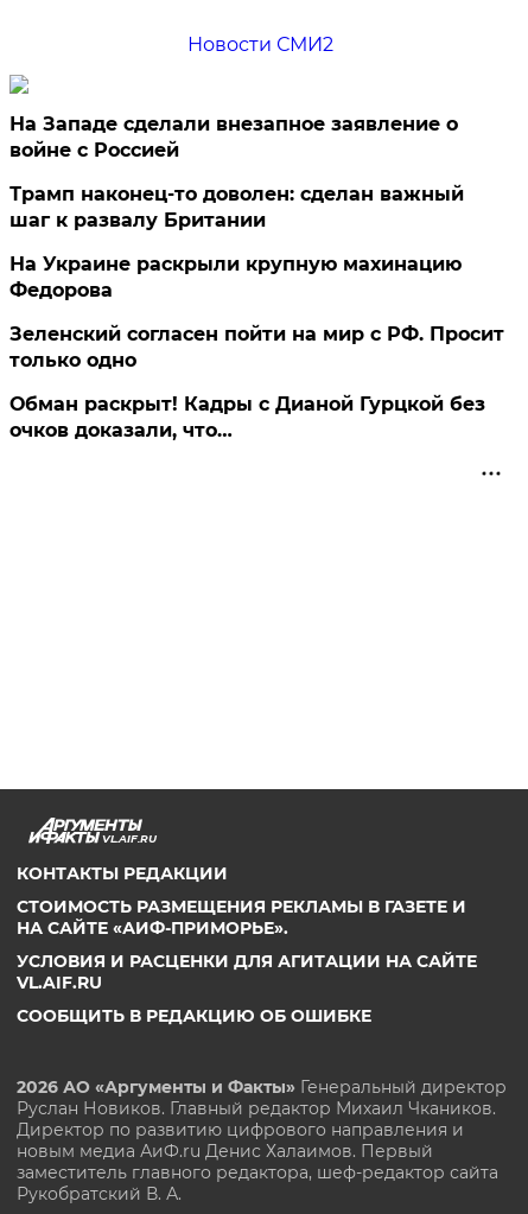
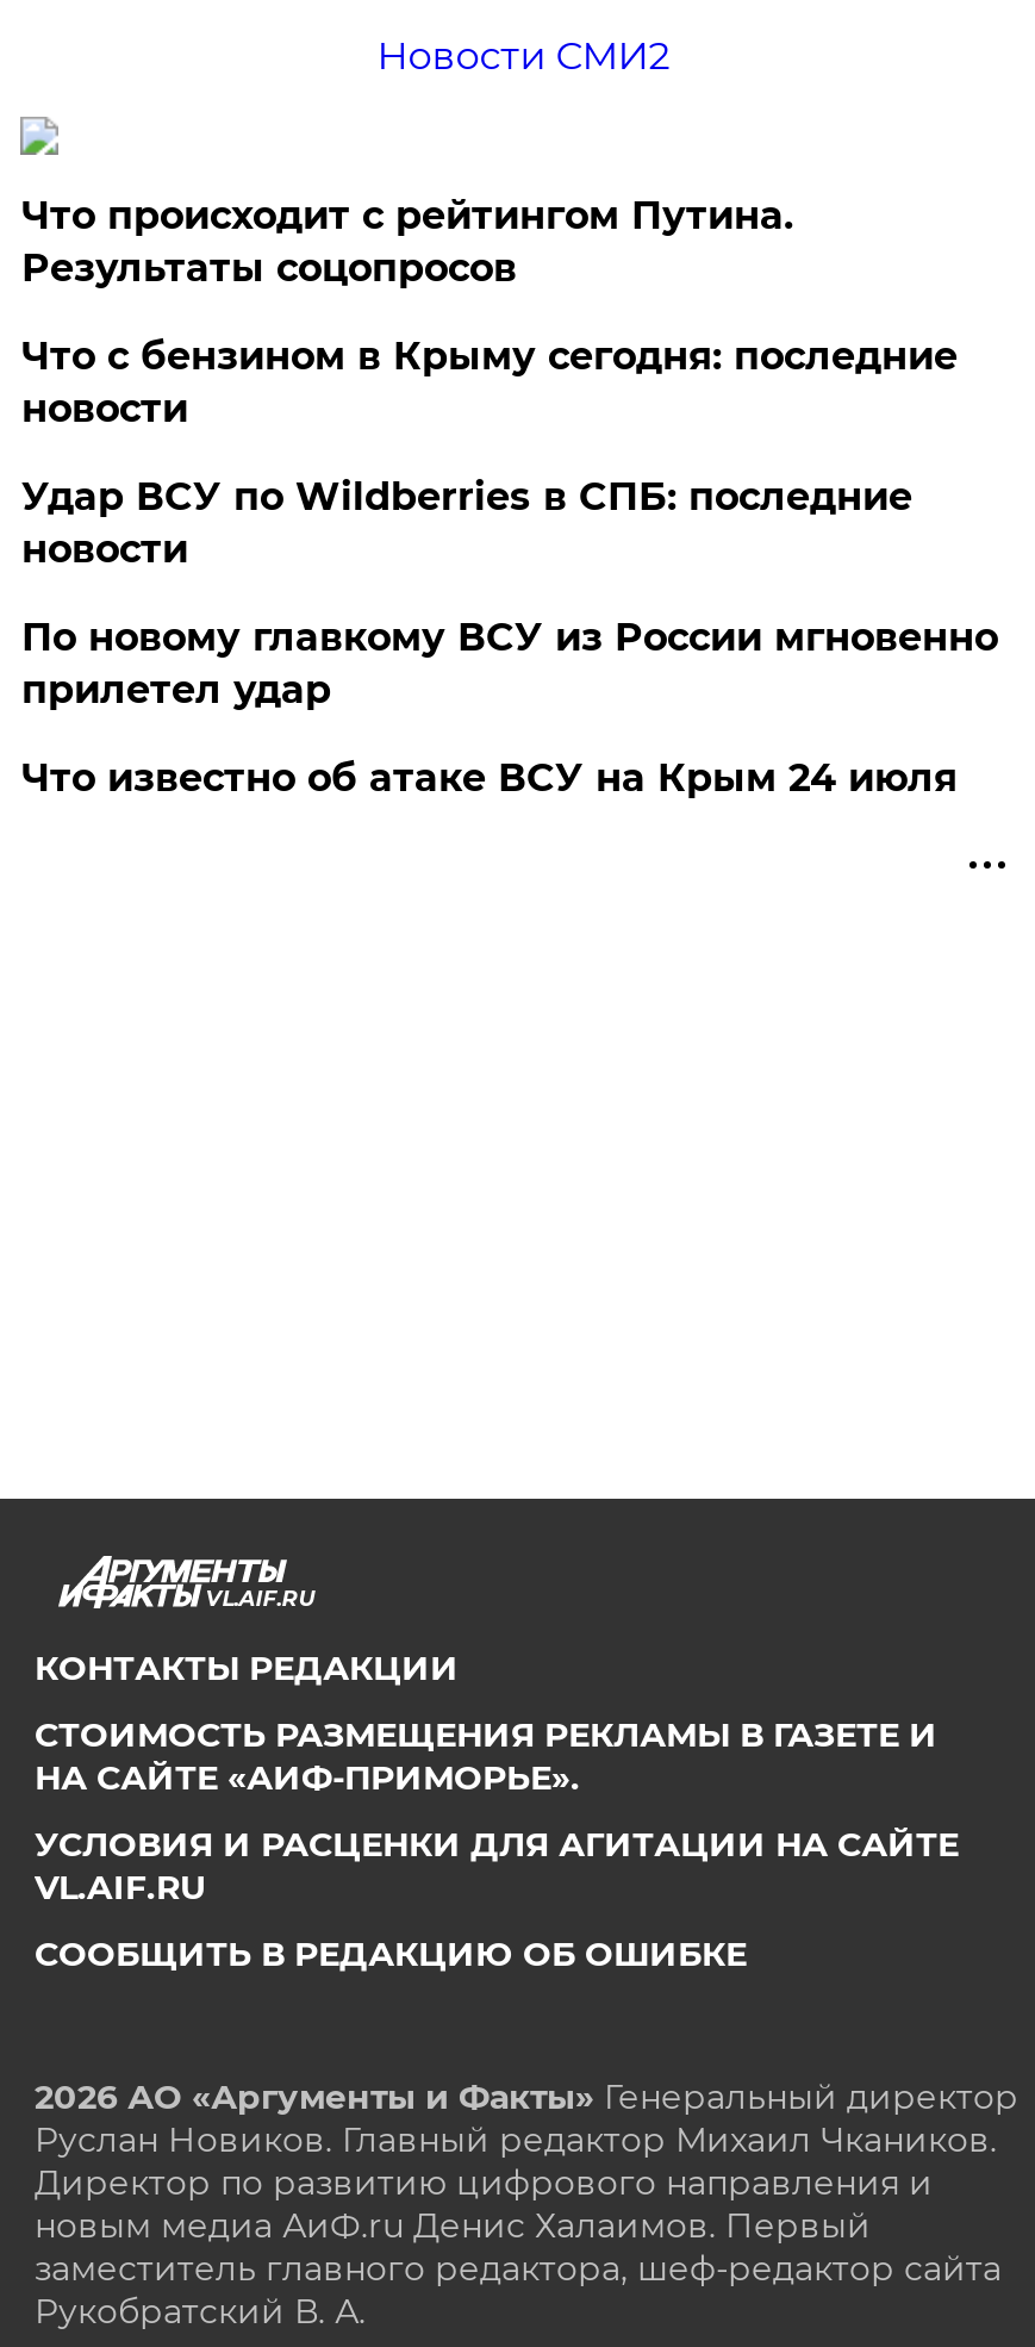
[10,113,458,161] На Западе сделали внезапное заявление о | войне с Россией -> [21,193,793,290] Что происходит с рейтингом Путина. | Результаты соцопросов
[10,183,464,231] Трамп наконец-то доволен: сделан важный | шаг к развалу Британии -> [21,333,957,431] Что с бензином в Крыму сегодня: последние | новости
[10,253,462,301] На Украине раскрыли крупную махинацию | Федорова -> [21,474,912,572] Удар ВСУ по Wildberries в СПБ: последние | новости
[10,323,505,371] Зеленский согласен пойти на мир с РФ. Просит | только одно -> [21,615,998,712] По новому главкому ВСУ из России мгновенно | прилетел удар
[10,393,486,441] Обман раскрыт! Кадры с Дианой Гурцкой без | очков доказали, что… -> [21,755,957,800] Что известно об атаке ВСУ на Крым 24 июля

